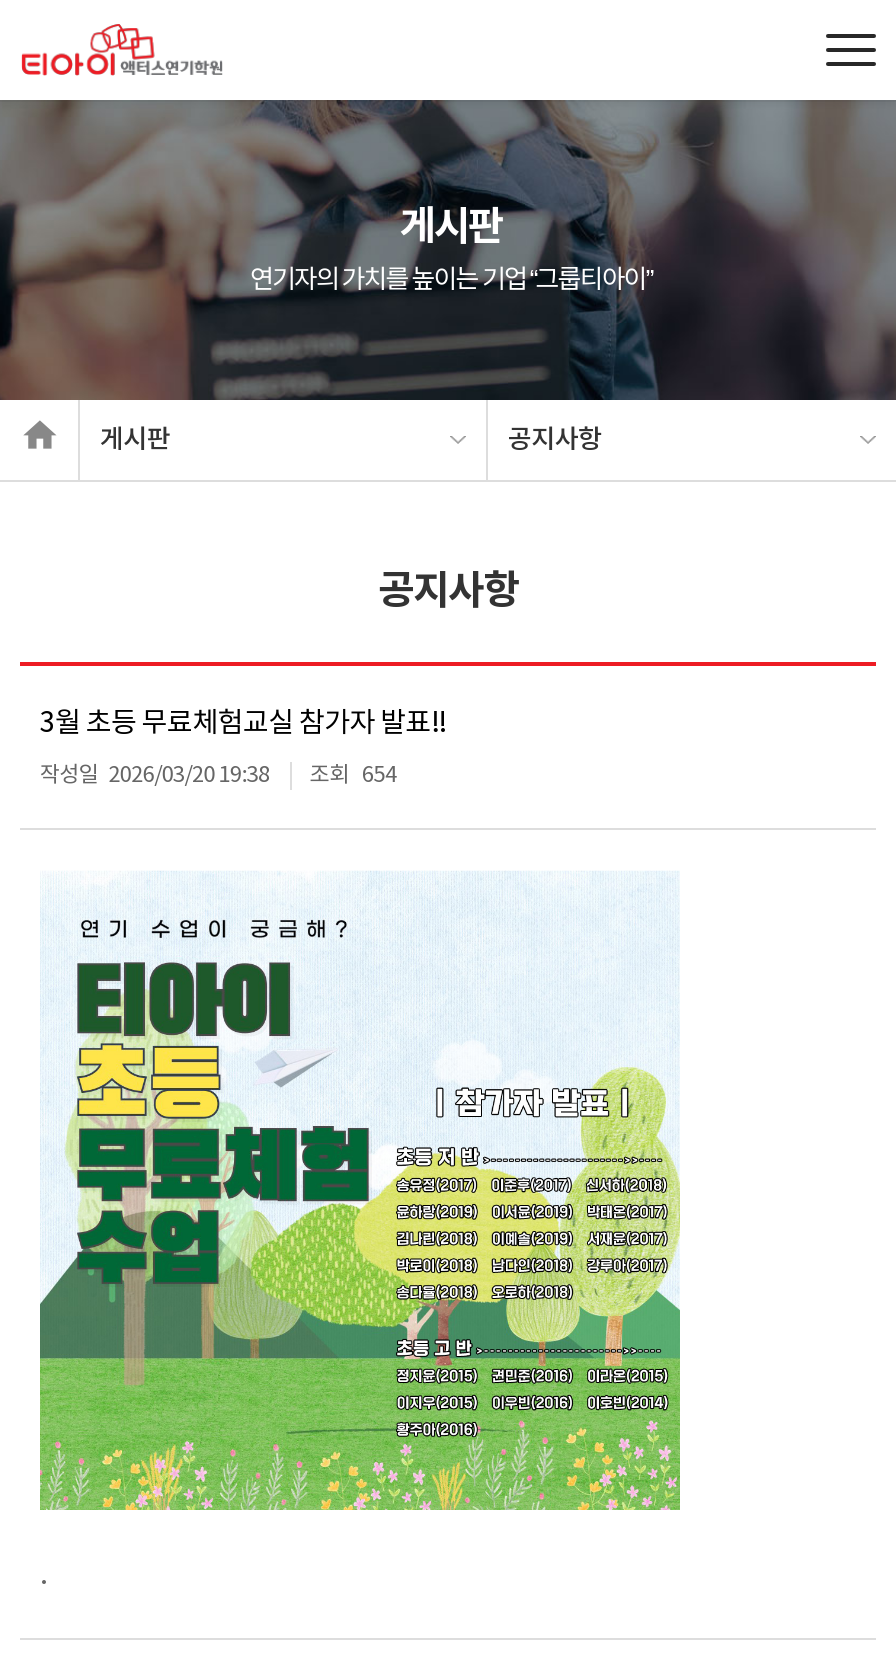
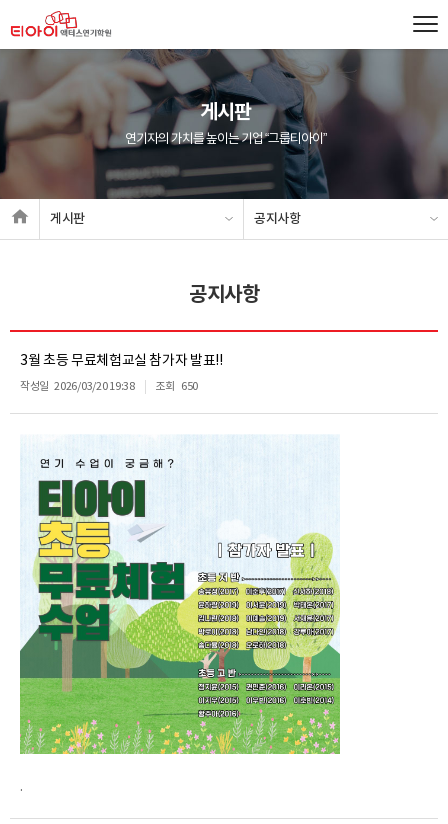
[40,762,396,788] 작성일 2026/03/20 19:38 조회 654 -> [20,380,198,393] 작성일 2026/03/20 19:38 조회 650

